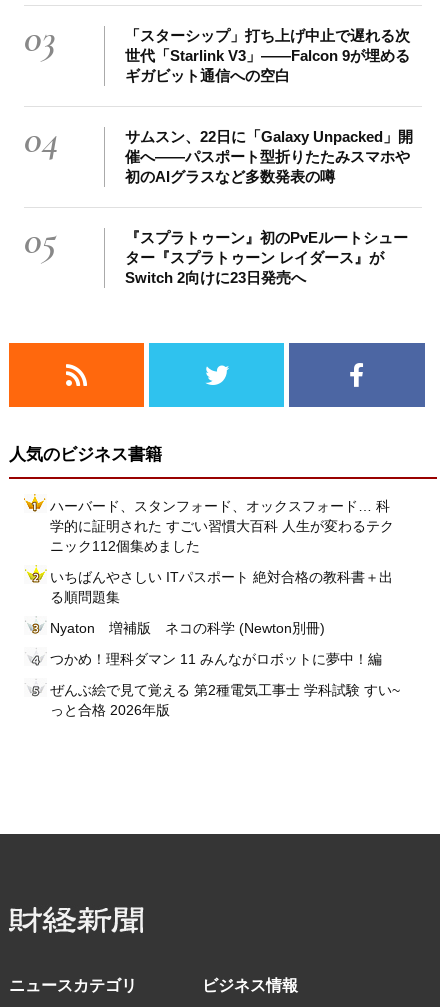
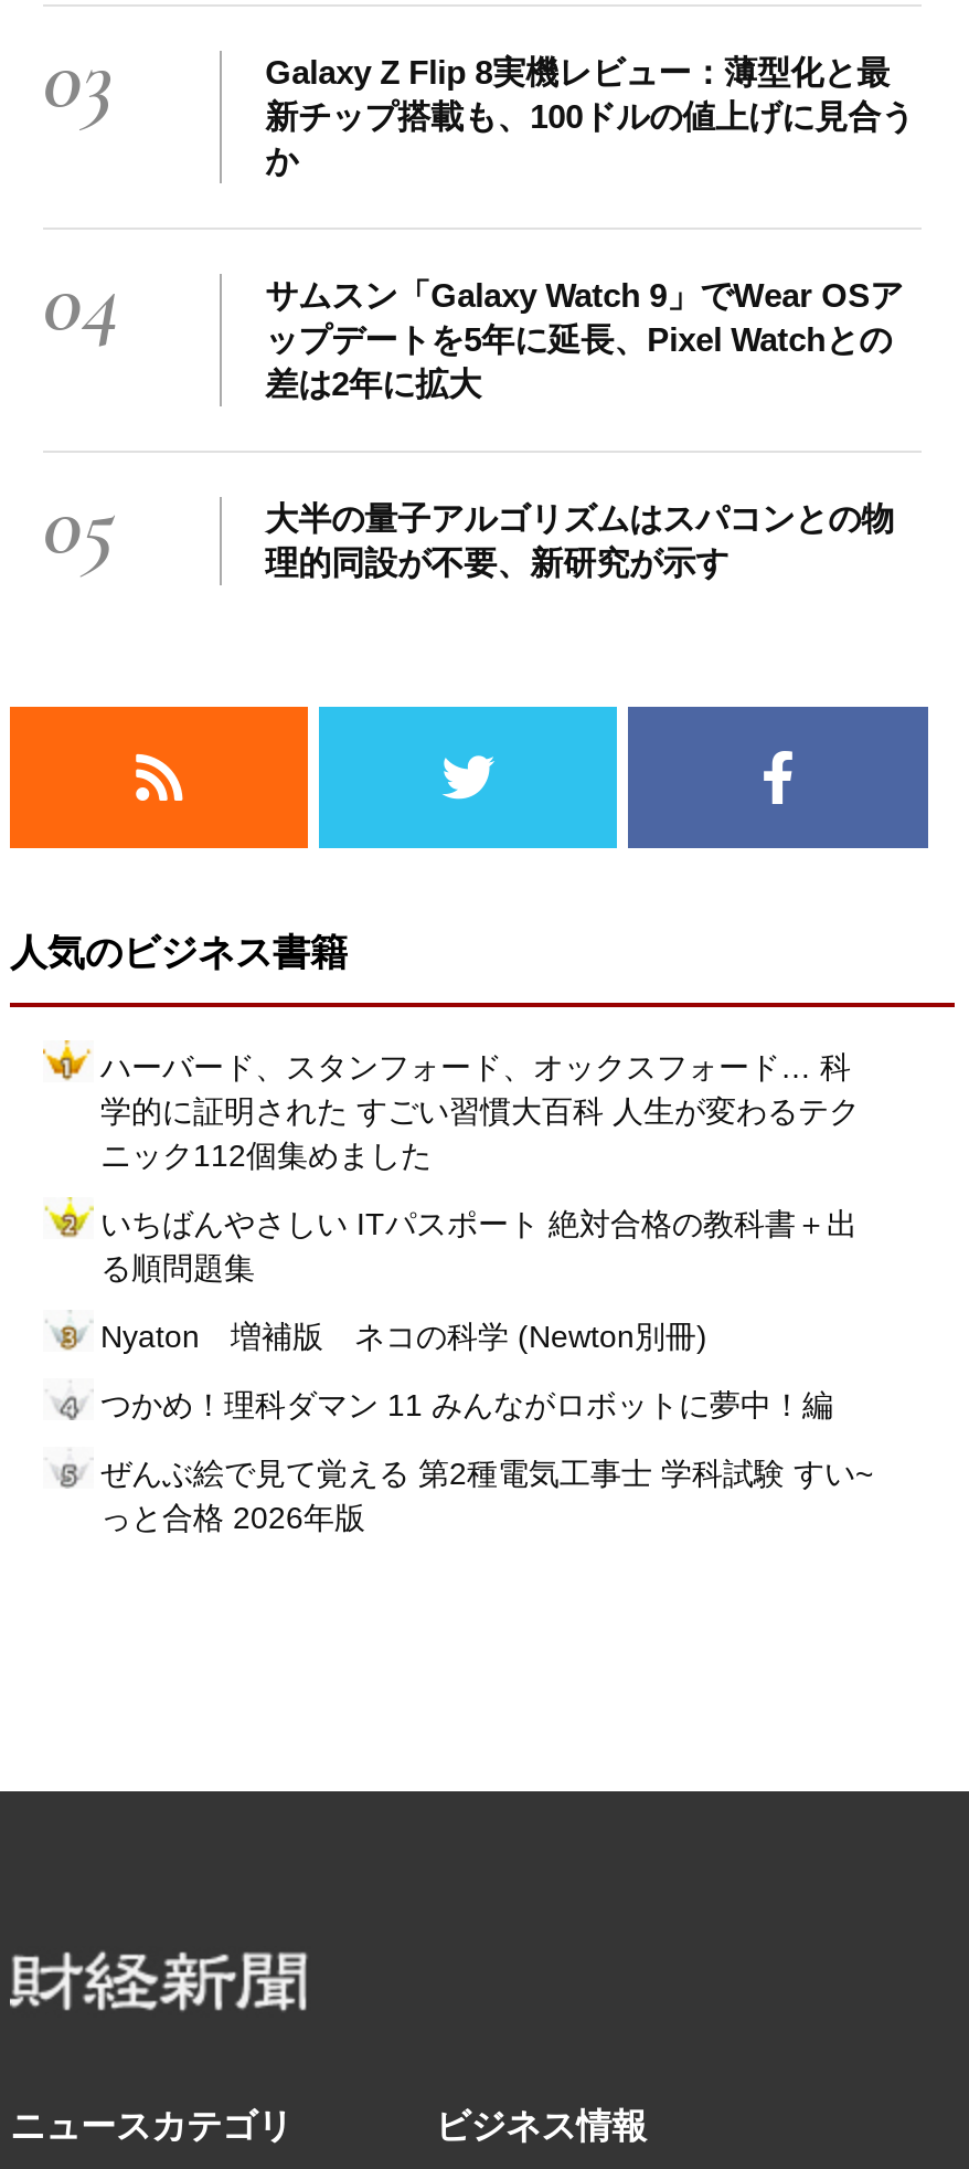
[125,27,410,84] 「スターシップ」打ち上げ中止で遅れる次 | 世代「Starlink V3」――Falcon 9が埋める | ギガビット通信への空白 -> [265,53,914,179] Galaxy Z Flip 8実機レビュー：薄型化と最 | 新チップ搭載も、100ドルの値上げに見合う | か
[125,128,413,185] サムスン、22日に「Galaxy Unpacked」開 | 催へ――パスポート型折りたたみスマホや | 初のAIグラスなど多数発表の噂 -> [265,276,903,402] サムスン「Galaxy Watch 9」でWear OSア | ップデートを5年に延長、Pixel Watchとの | 差は2年に拡大
[125,229,408,286] 『スプラトゥーン』初のPvEルートシュー | ター『スプラトゥーン レイダース』が | Switch 2向けに23日発売へ -> [265,499,894,581] 大半の量子アルゴリズムはスパコンとの物 | 理的同設が不要、新研究が示す

